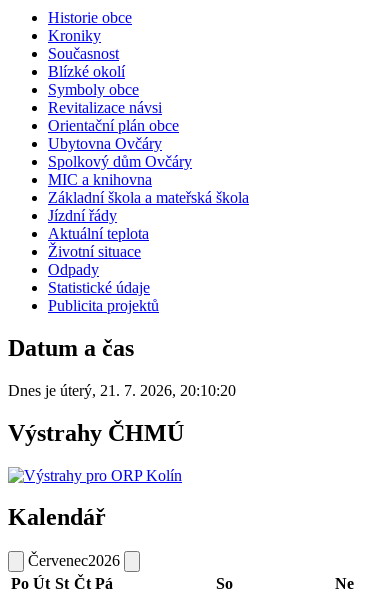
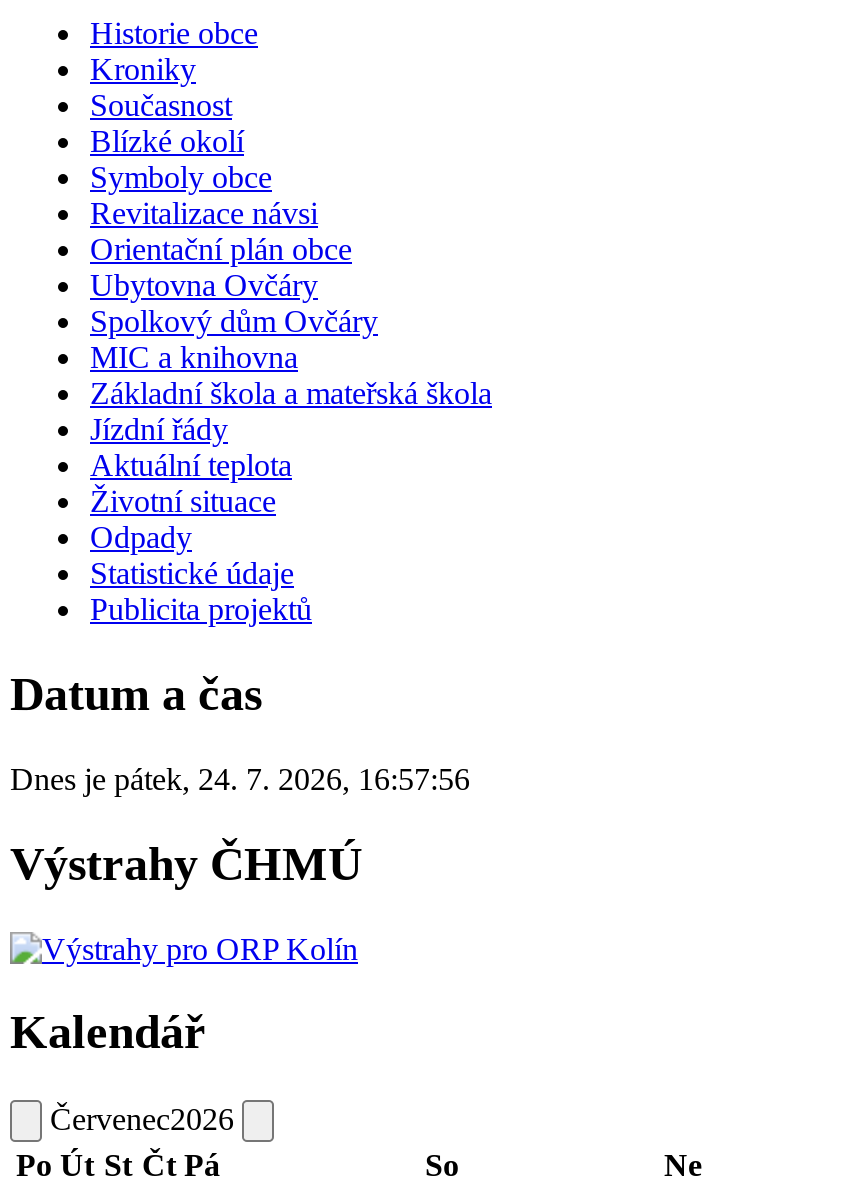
[8,382,236,399] Dnes je úterý, 21. 7. 2026, 20:10:20 -> [10,761,470,795] Dnes je pátek, 24. 7. 2026, 16:57:56

